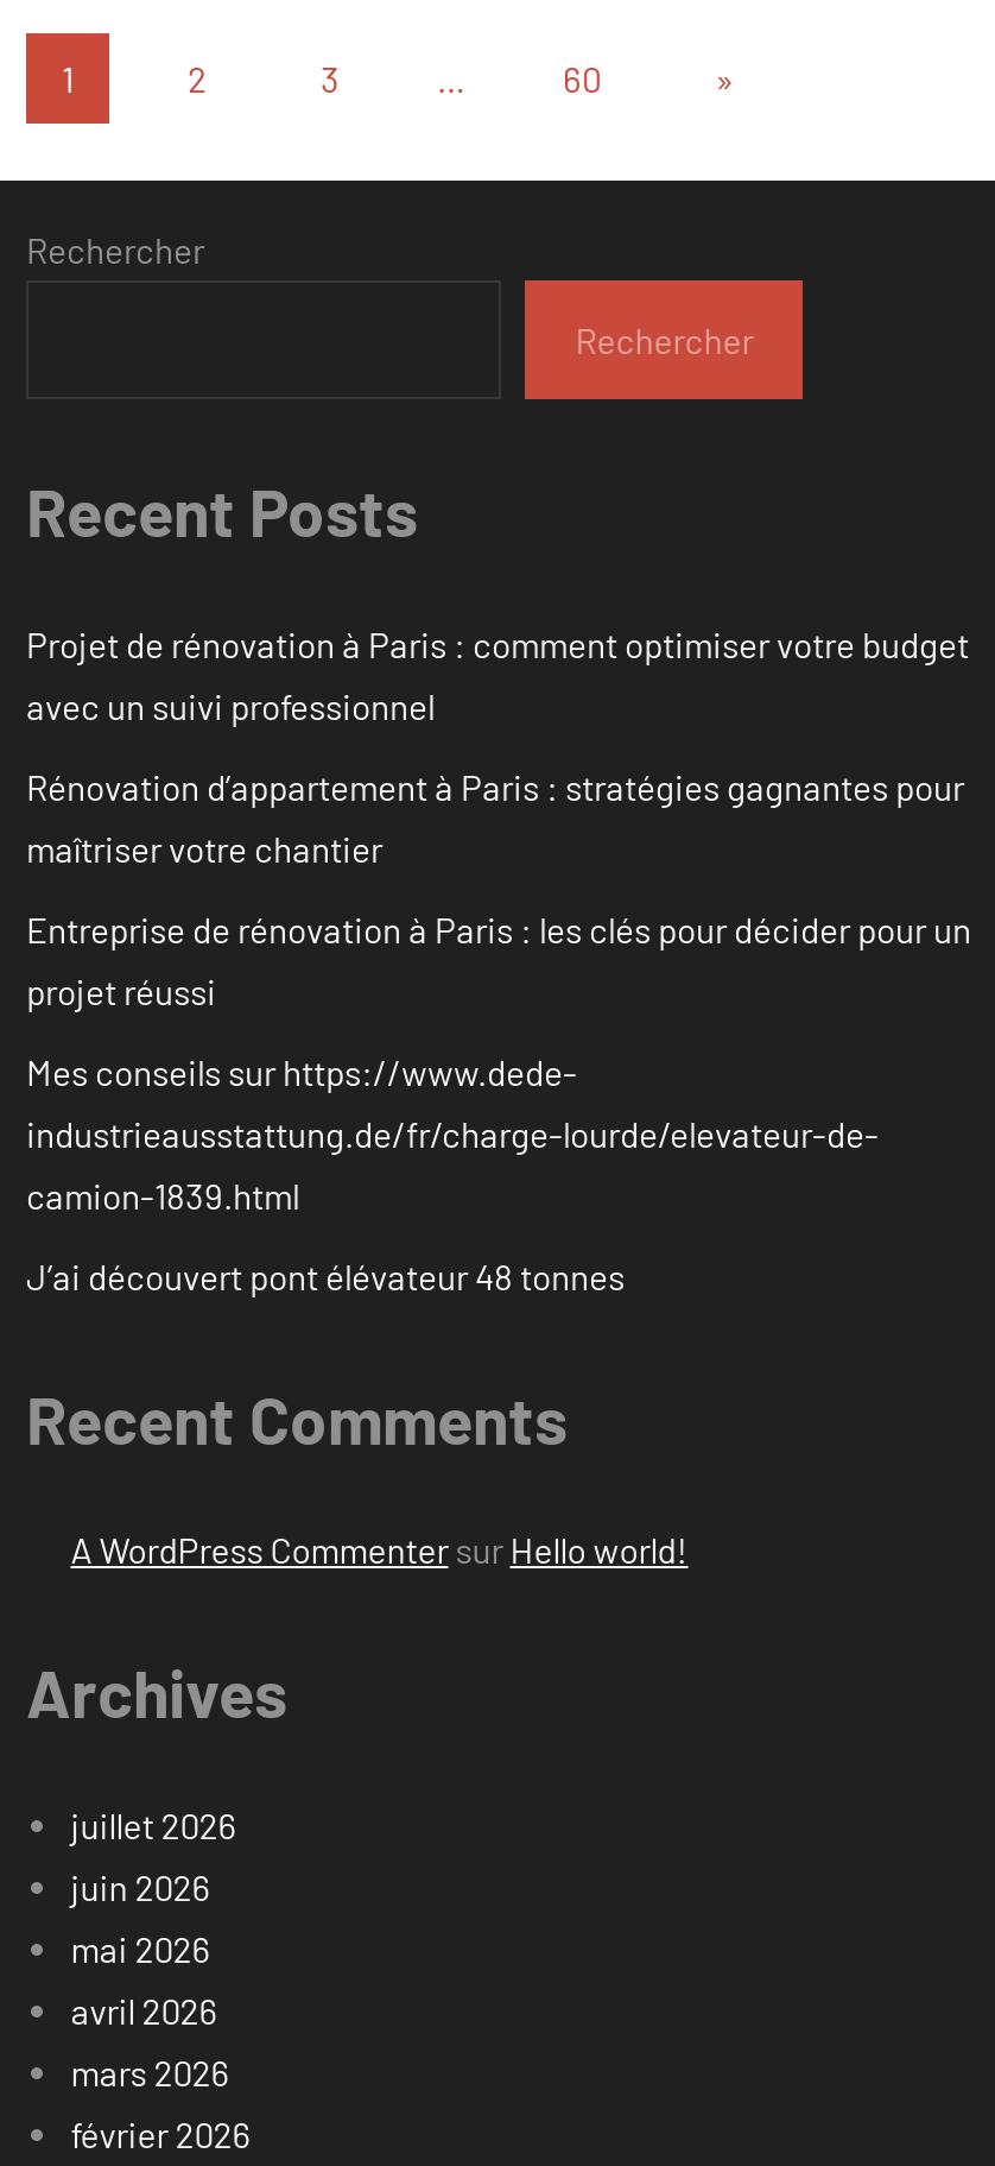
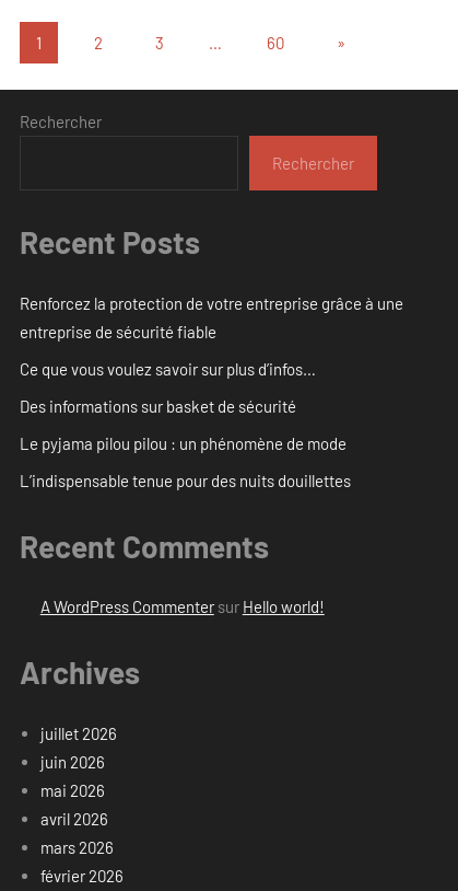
[26,621,969,726] Projet de rénovation à Paris : comment optimiser votre budget | avec un suivi professionnel -> [20,293,403,341] Renforcez la protection de votre entreprise grâce à une | entreprise de sécurité fiable
[26,764,964,869] Rénovation d’appartement à Paris : stratégies gagnantes pour | maîtriser votre chantier -> [20,358,316,378] Ce que vous voulez savoir sur plus d’infos…
[26,907,971,1011] Entreprise de rénovation à Paris : les clés pour décider pour un | projet réussi -> [20,396,296,415] Des informations sur basket de sécurité
[26,1049,879,1215] Mes conseils sur https://www.dede- | industrieausstattung.de/fr/charge-lourde/elevateur-de- | camion-1839.html -> [20,433,347,453] Le pyjama pilou pilou : un phénomène de mode
[26,1253,625,1296] J’ai découvert pont élévateur 48 tonnes -> [20,470,351,490] L’indispensable tenue pour des nuits douillettes

